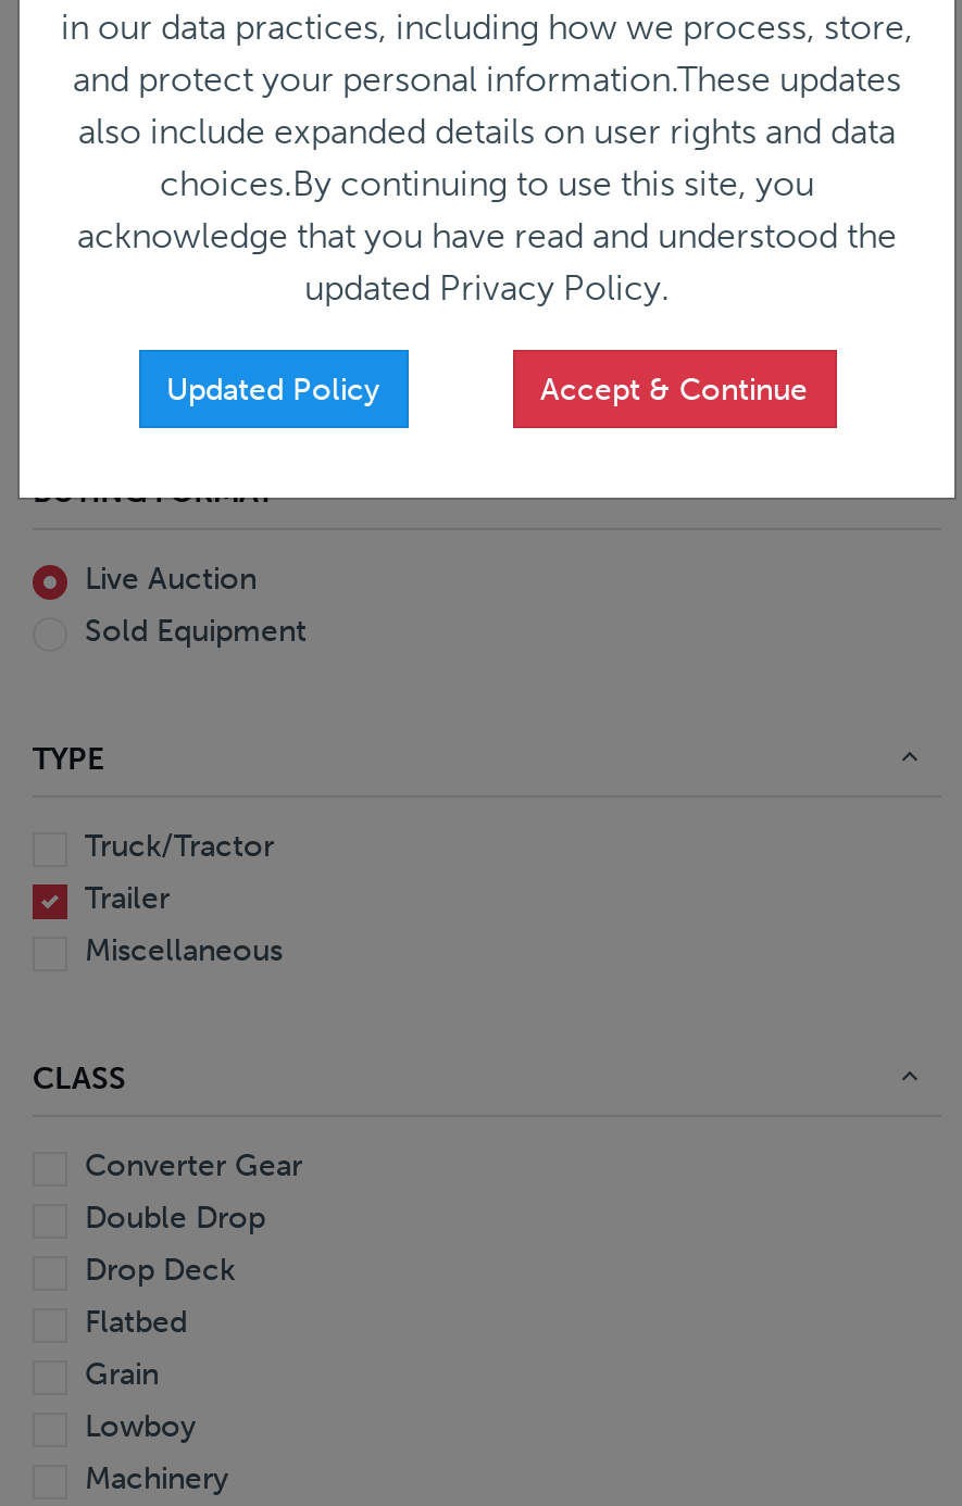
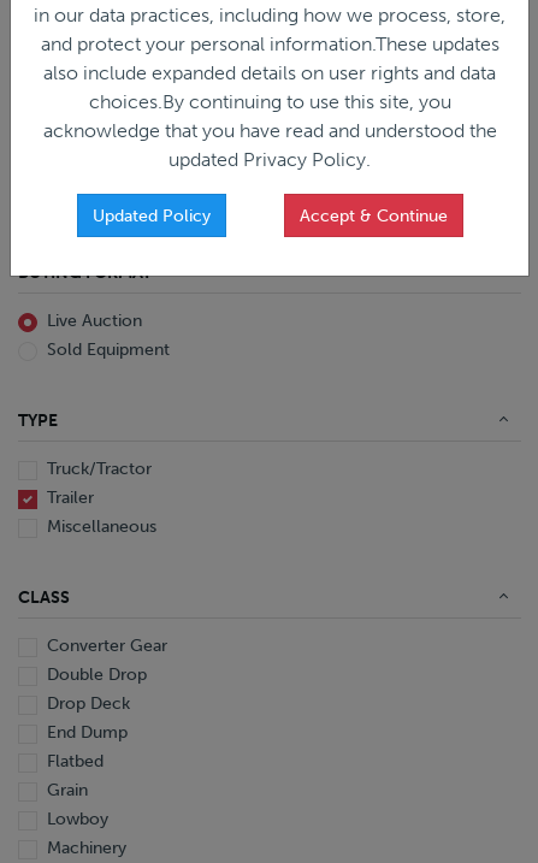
none -> [47,722,128,743] End Dump

